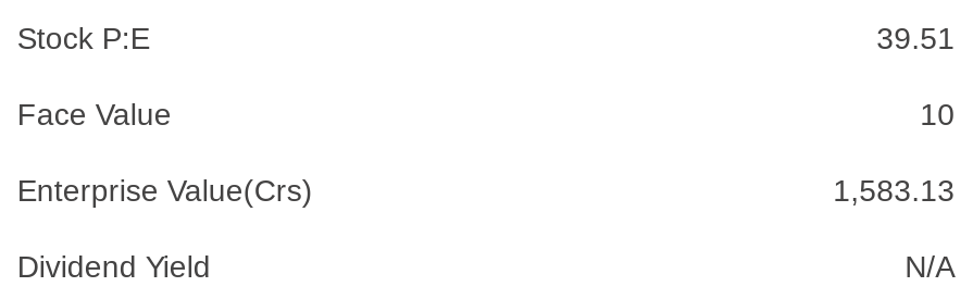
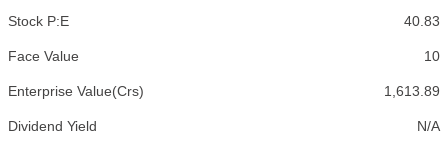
[876,21,955,55] 39.51 -> [404,13,440,29] 40.83
[833,173,955,208] 1,583.13 -> [384,83,440,99] 1,613.89

